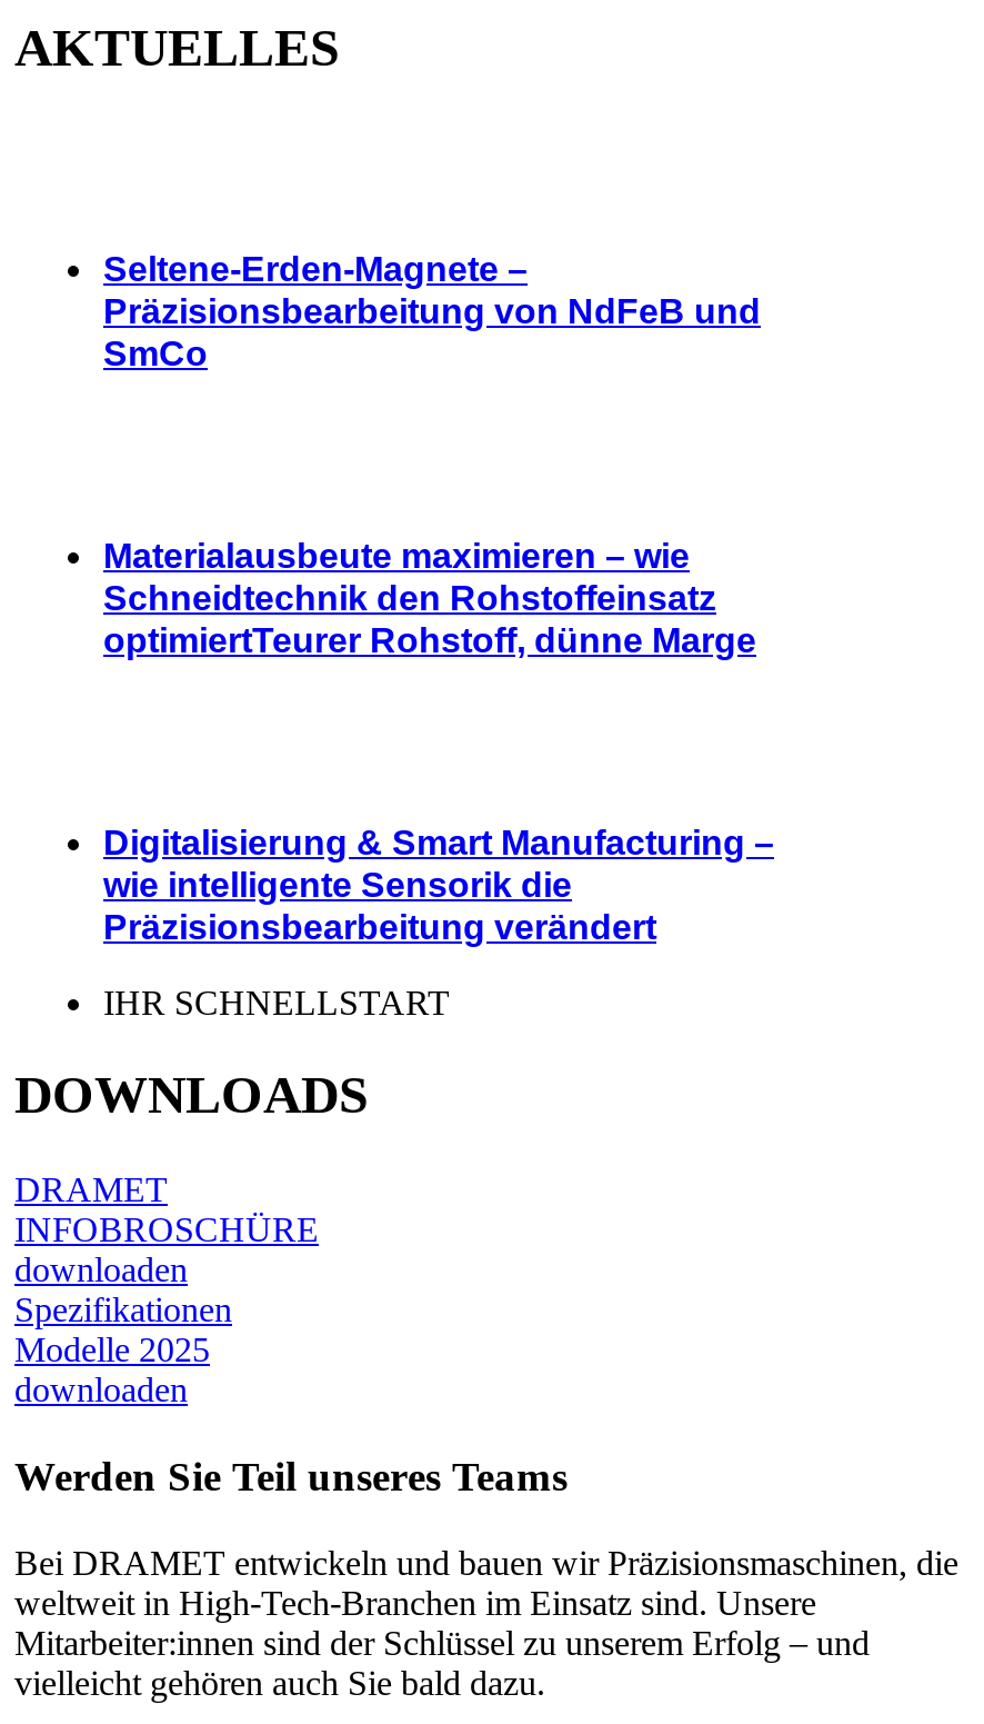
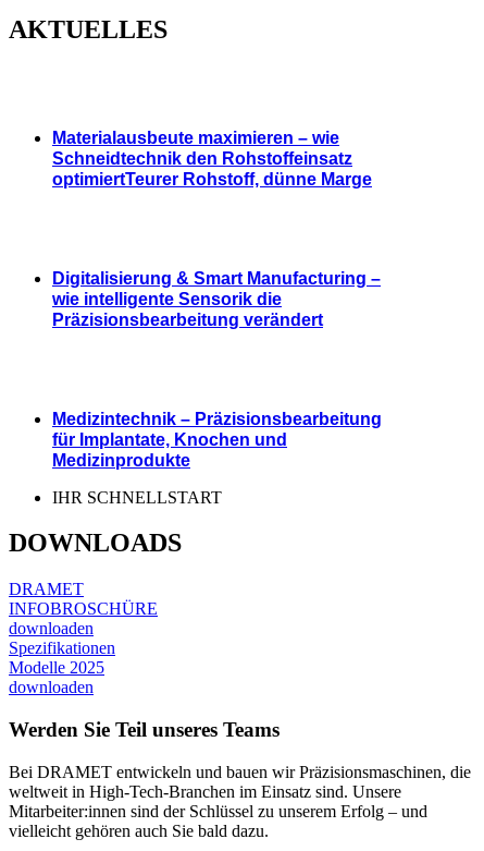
[103,249,761,371] Seltene-Erden-Magnete – | Präzisionsbearbeitung von NdFeB und | SmCo -> none
moved [103,536,774,945] -> [52,128,381,329]: Materialausbeute maximieren – wie | Schneidtechnik den Rohstoffeinsatz | optimiertTeurer Rohstoff, dünne Marge | Digitalisierung & Smart Manufacturing – | wie intelligente Sensorik die | Präzisionsbearbeitung verändert
none -> [52,409,382,469] Medizintechnik – Präzisionsbearbeitung | für Implantate, Knochen und | Medizinprodukte

